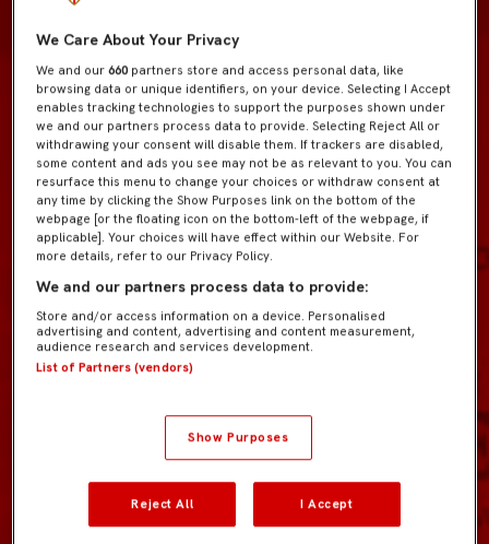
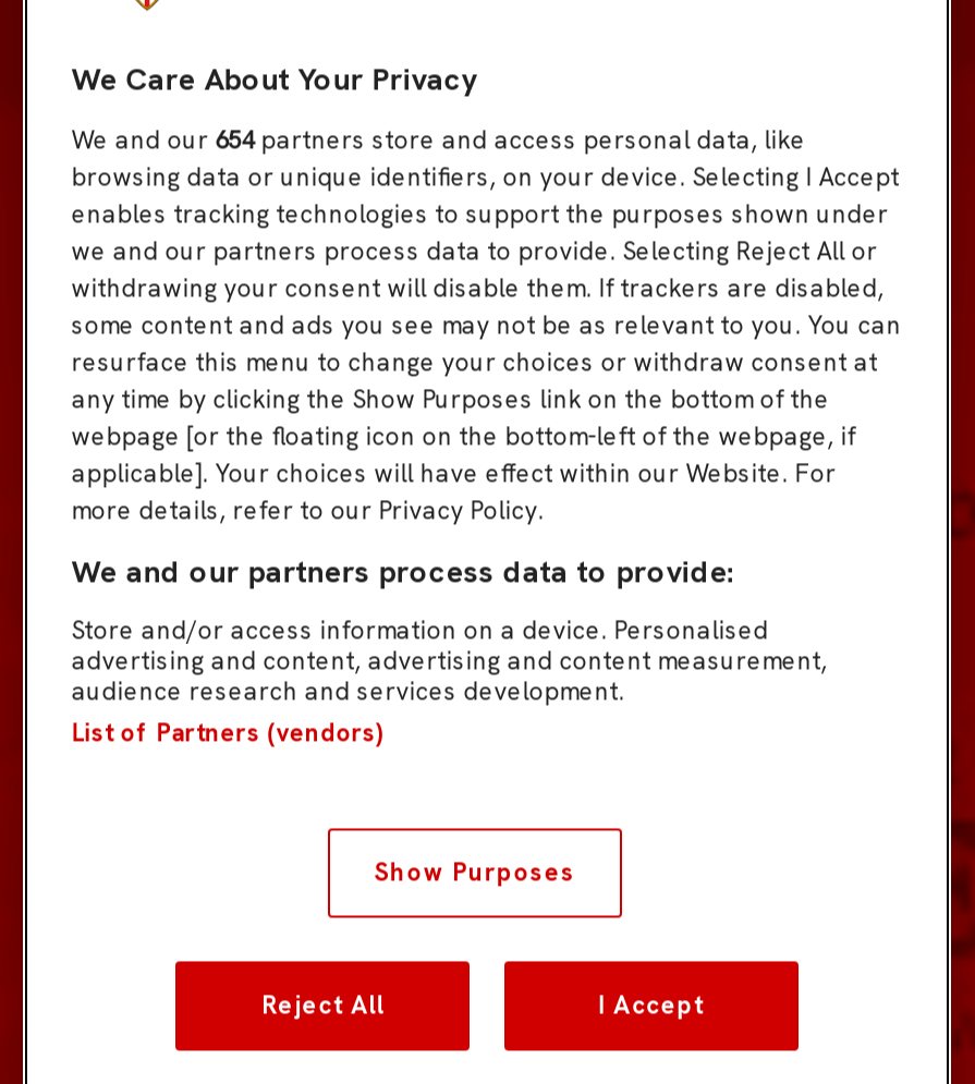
[36,63,404,78] We and our 660 partners store and access personal data, like -> [71,125,805,156] We and our 654 partners store and access personal data, like

